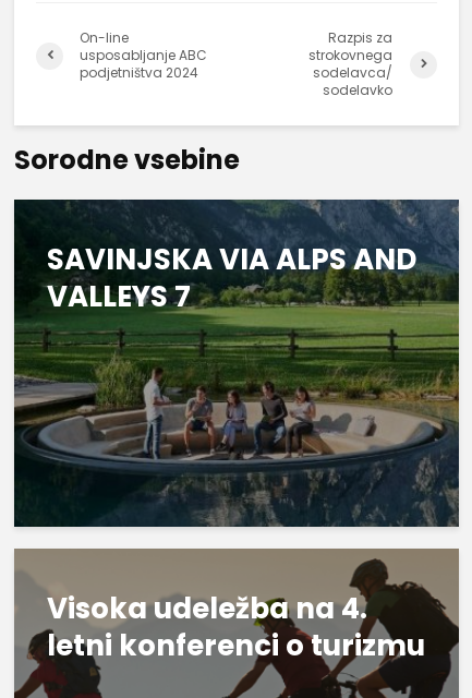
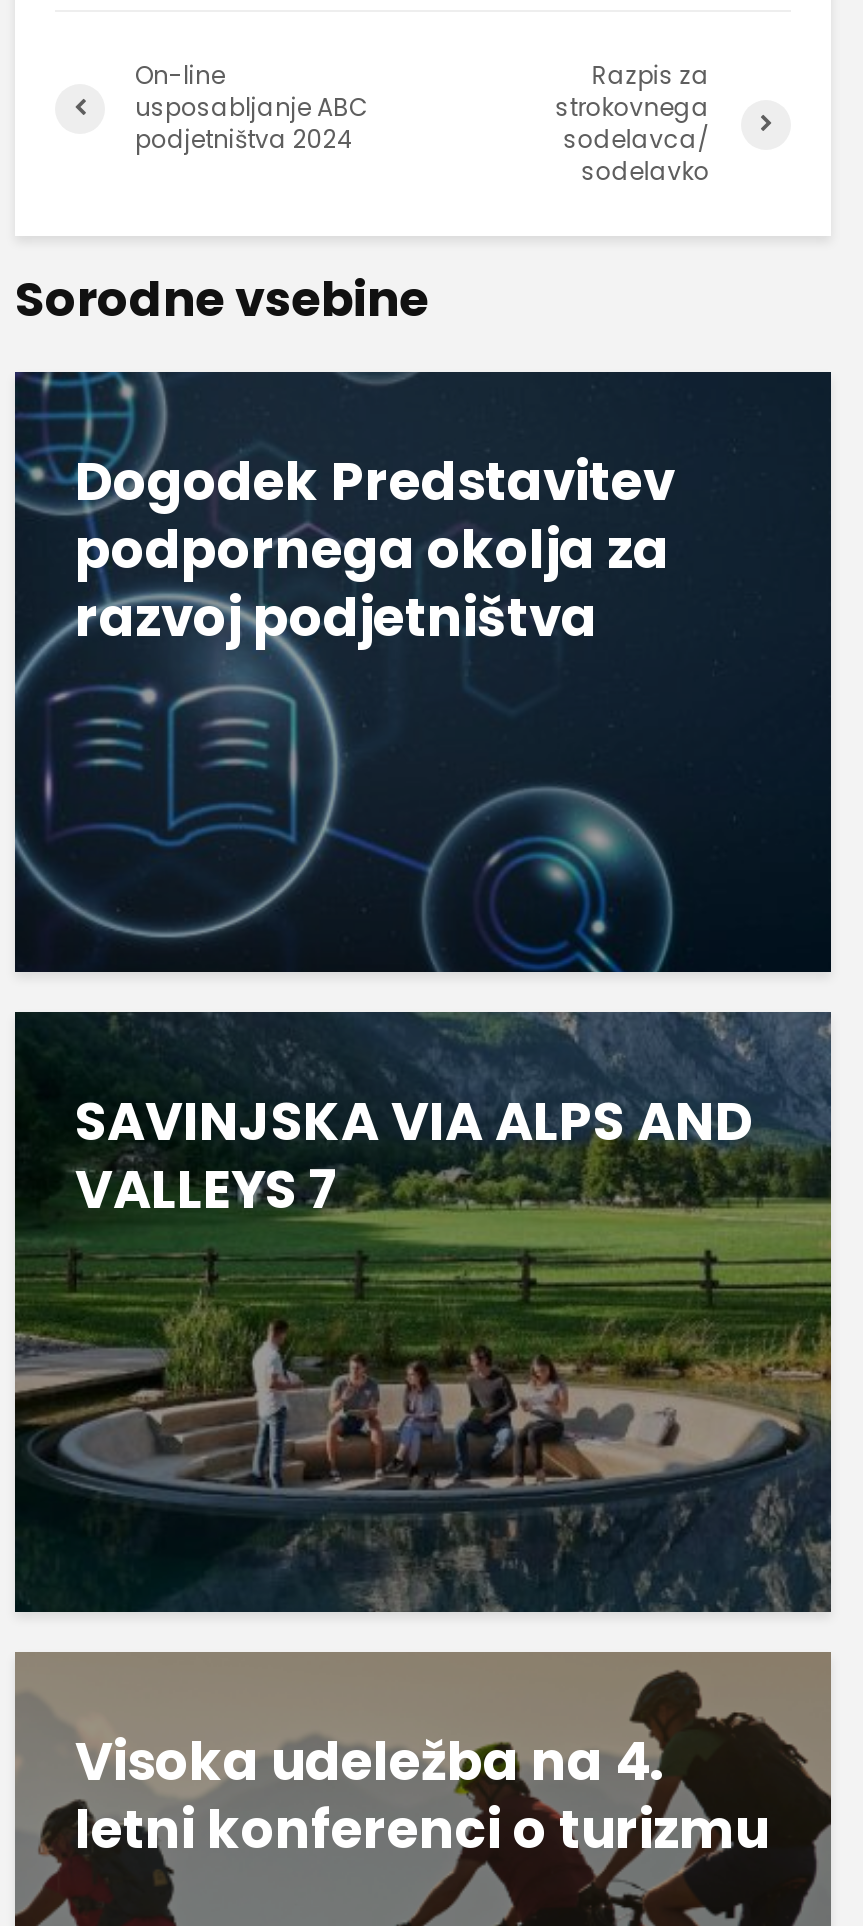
none -> [13,372,831,972] [image] | Dogodek Predstavitev | podpornega okolja za | razvoj podjetništva

